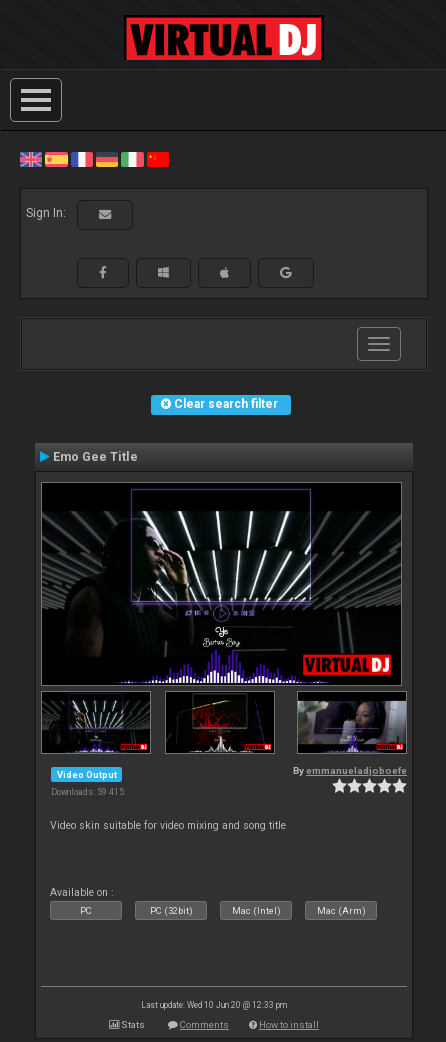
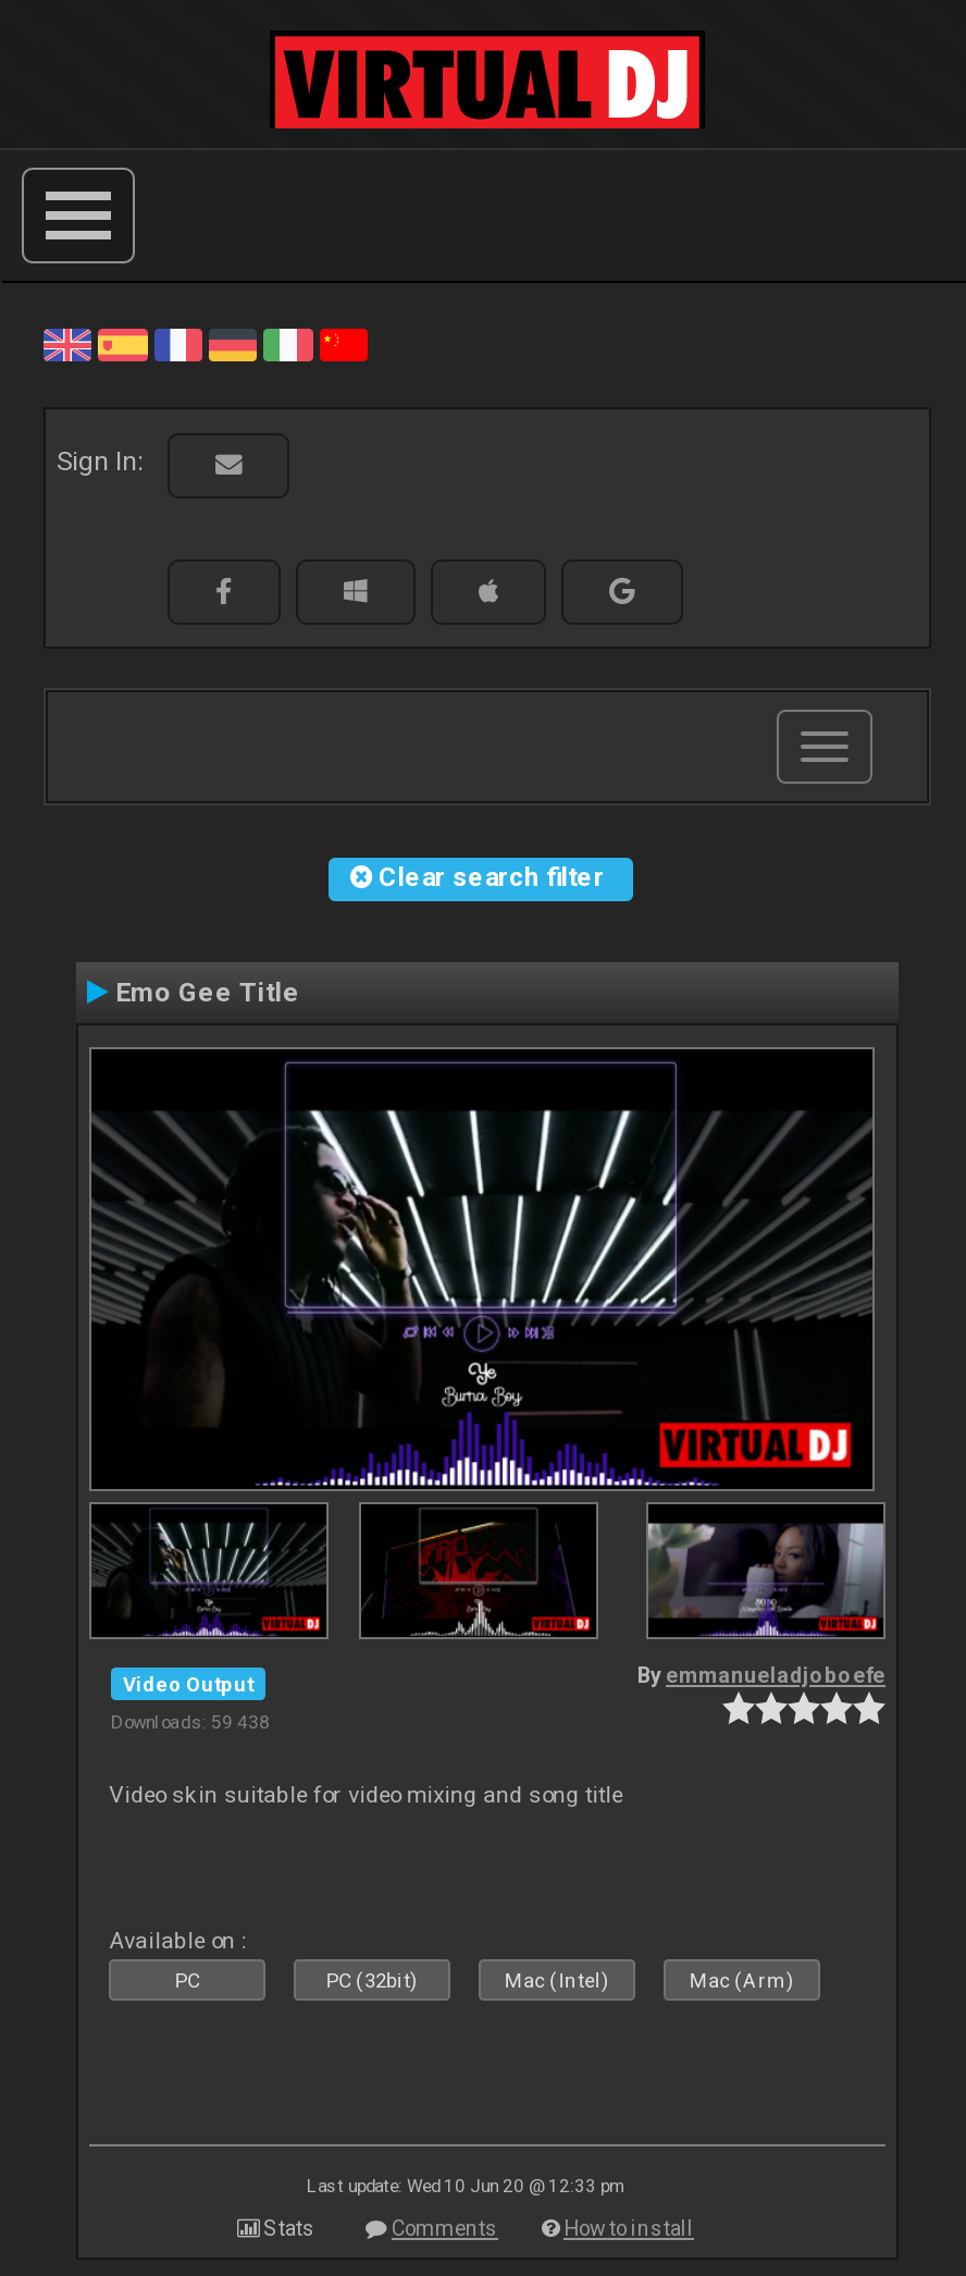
[51,787,124,797] Downloads: 59 415 -> [111,1712,270,1734] Downloads: 59 438

